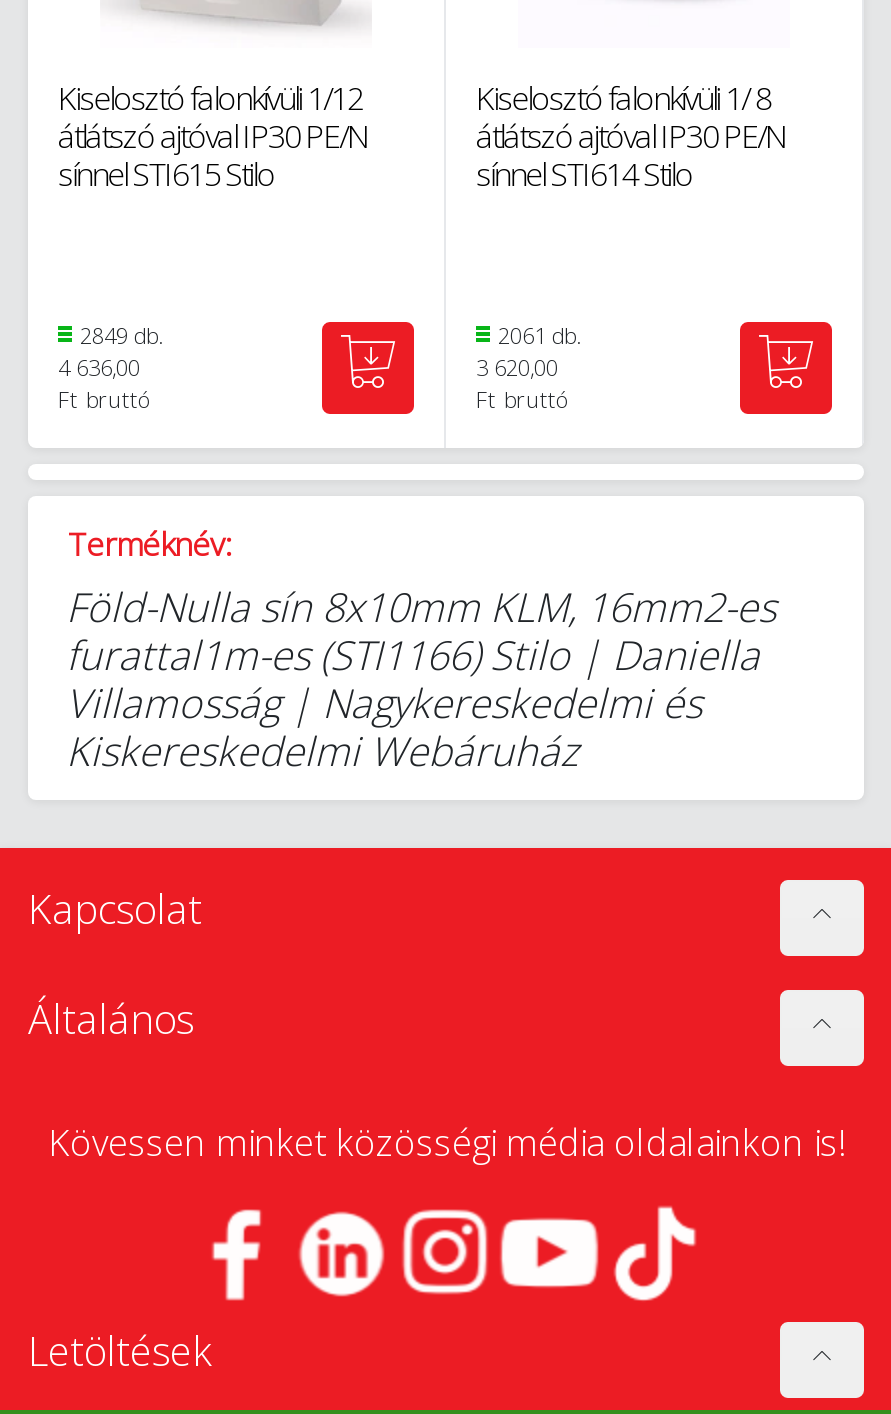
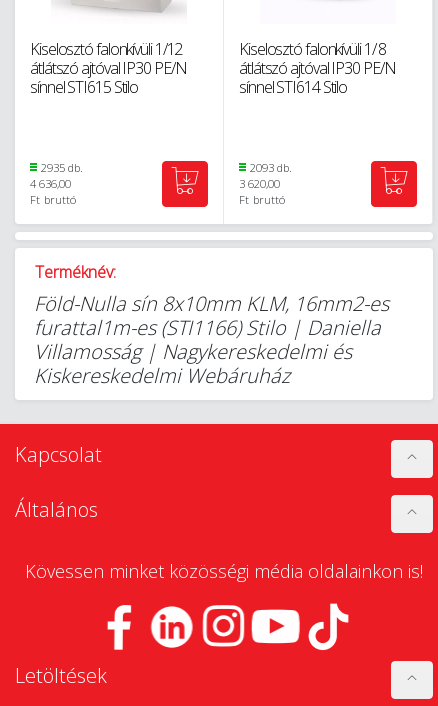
[80,320,164,350] 2849 db. -> [41,160,83,175] 2935 db.
[498,320,582,350] 2061 db. -> [250,160,292,175] 2093 db.

